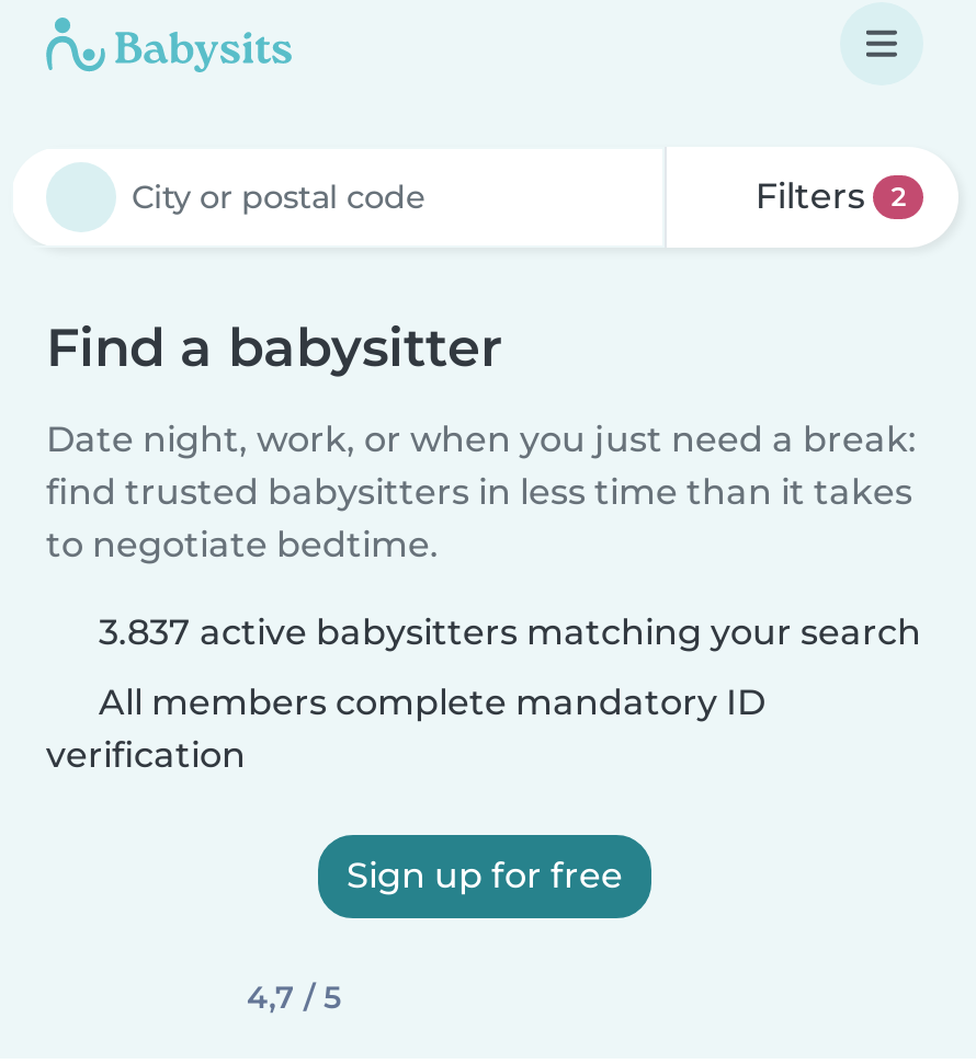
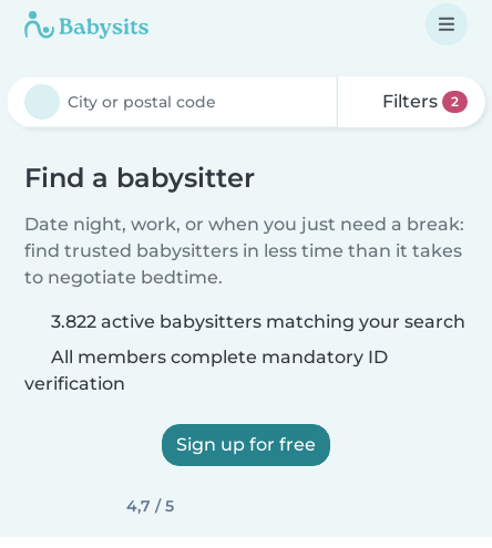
[99,611,921,653] 3.837 active babysitters matching your search -> [51,311,465,332] 3.822 active babysitters matching your search

